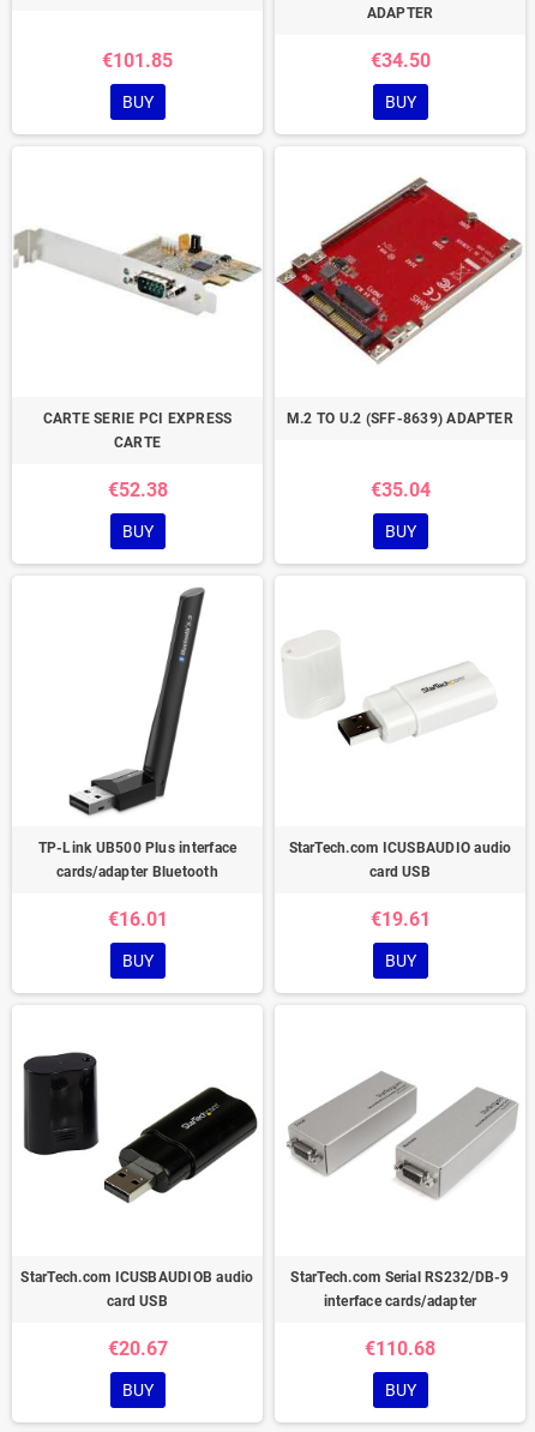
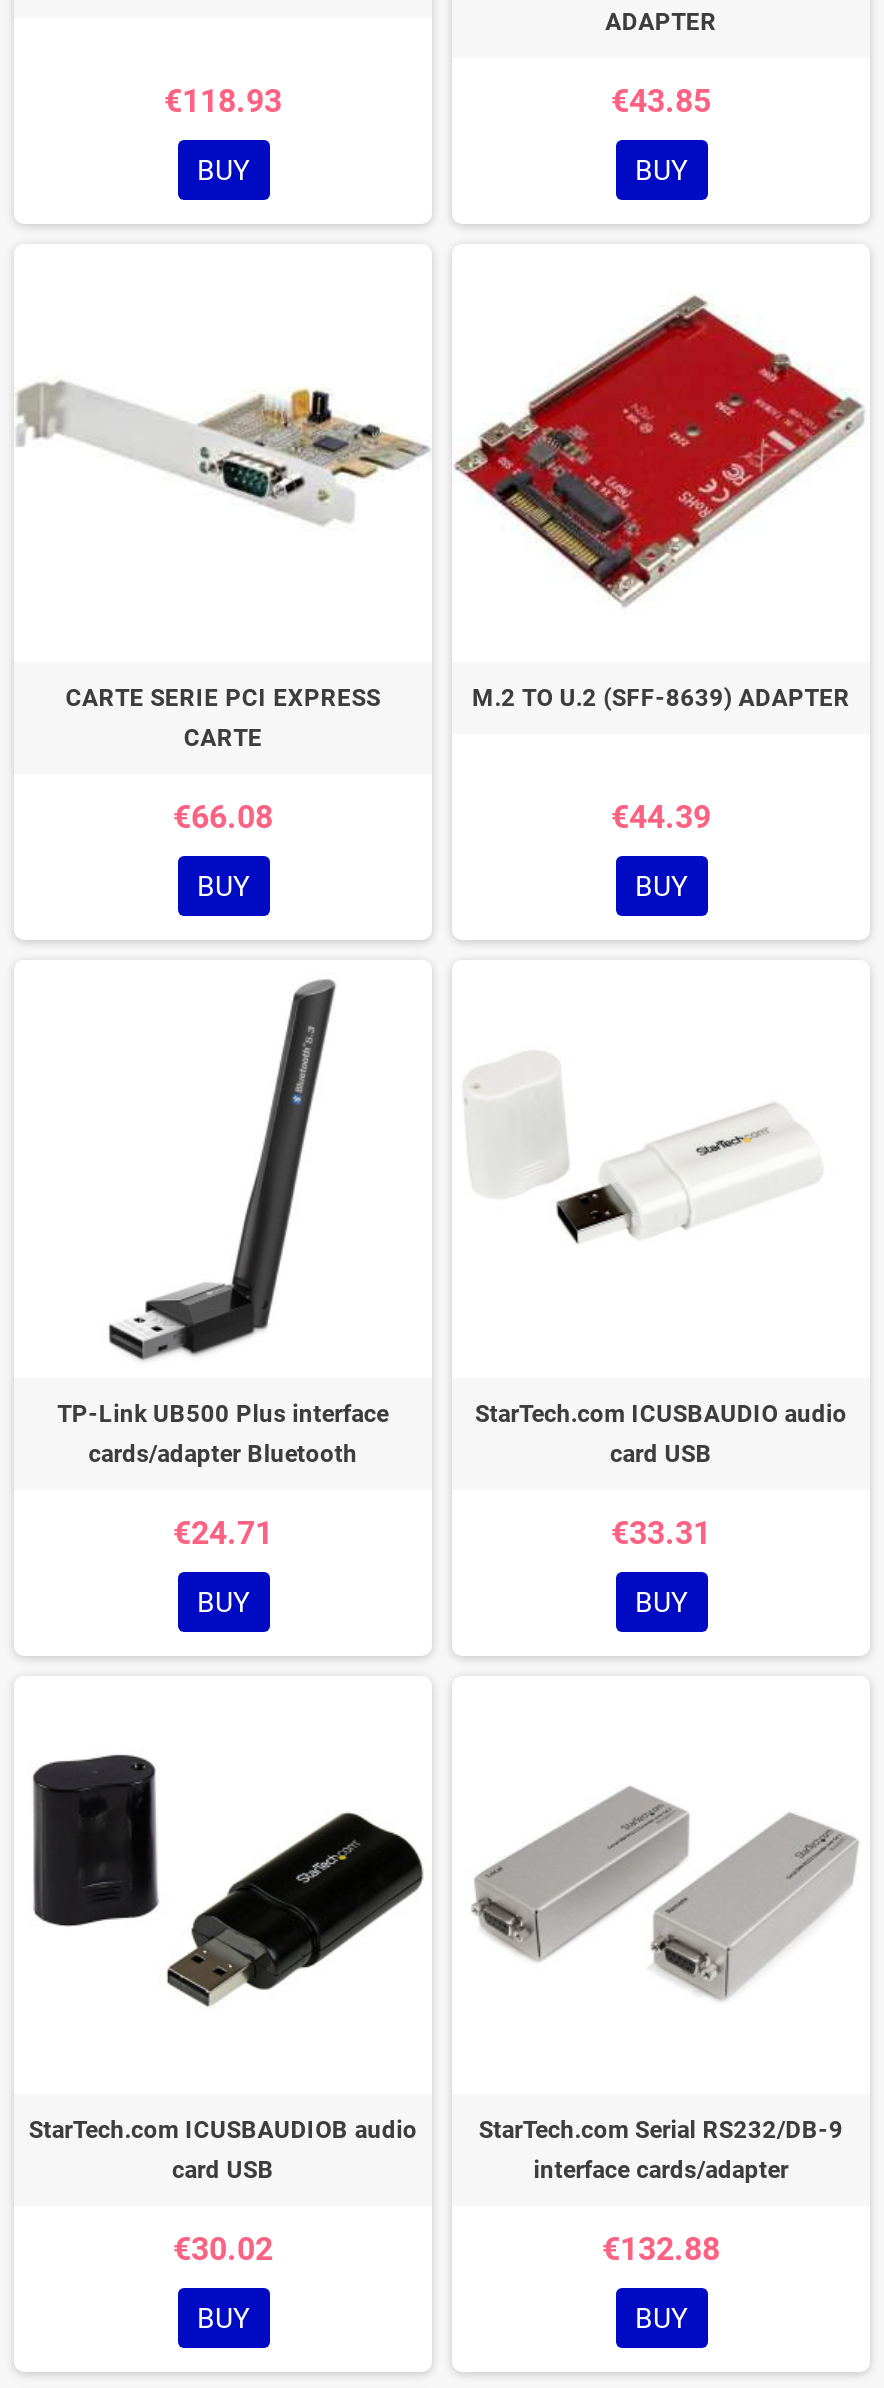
[102,49,173,72] €101.85 -> [164,82,282,120] €118.93
[370,49,430,72] €34.50 -> [611,82,711,120] €43.85
[107,479,167,501] €52.38 -> [173,798,273,836] €66.08
[370,479,430,501] €35.04 -> [611,798,711,836] €44.39
[107,908,167,931] €16.01 -> [173,1514,273,1552] €24.71
[370,908,430,931] €19.61 -> [611,1514,711,1552] €33.31
[107,1337,167,1360] €20.67 -> [173,2230,273,2268] €30.02
[365,1337,435,1360] €110.68 -> [602,2230,720,2268] €132.88

